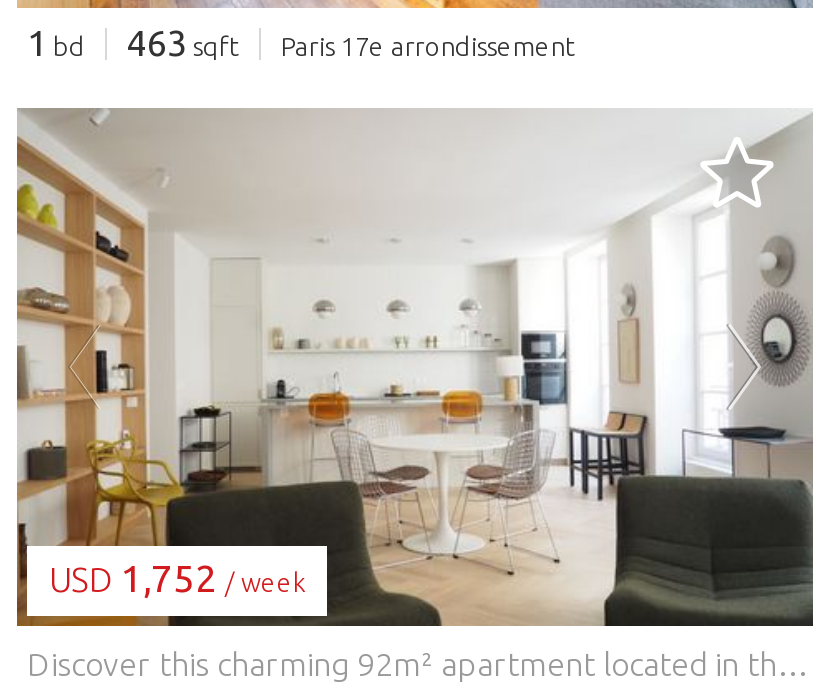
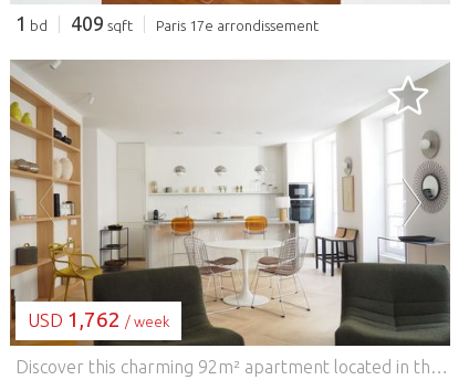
[27,22,575,62] 1 bd 463 sqft Paris 17e arrondissement -> [15,12,319,34] 1 bd 409 sqft Paris 17e arrondissement
[49,556,305,600] USD 1,752 / week -> [28,307,169,331] USD 1,762 / week

